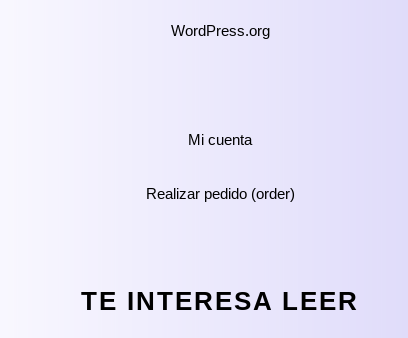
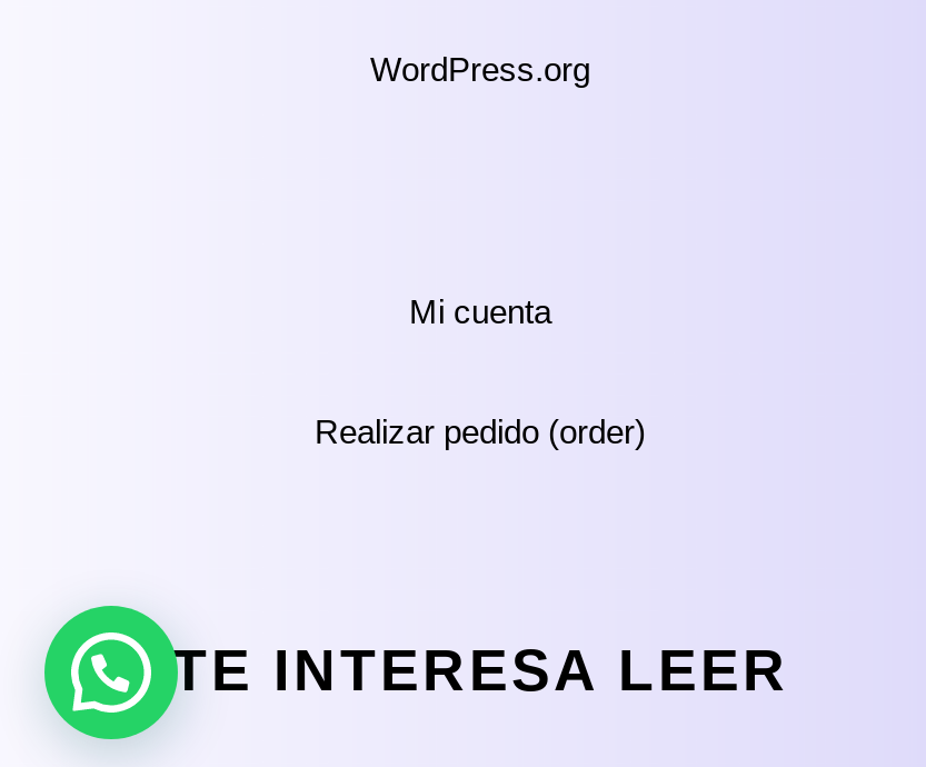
none -> [40,604,173,750] [image]

